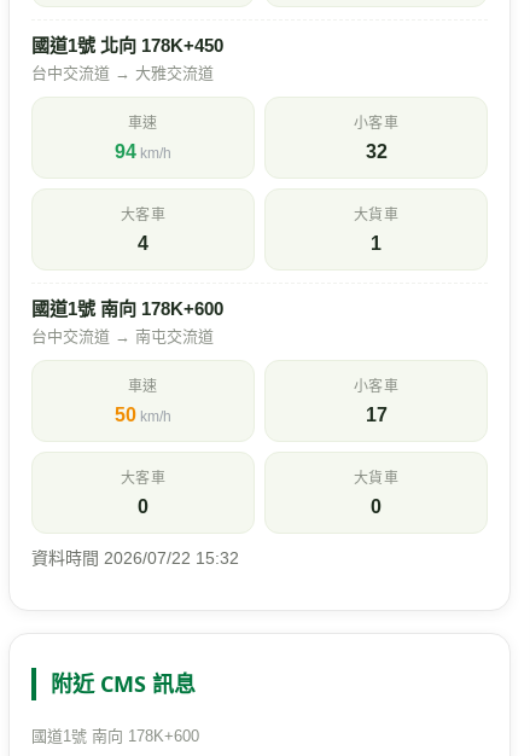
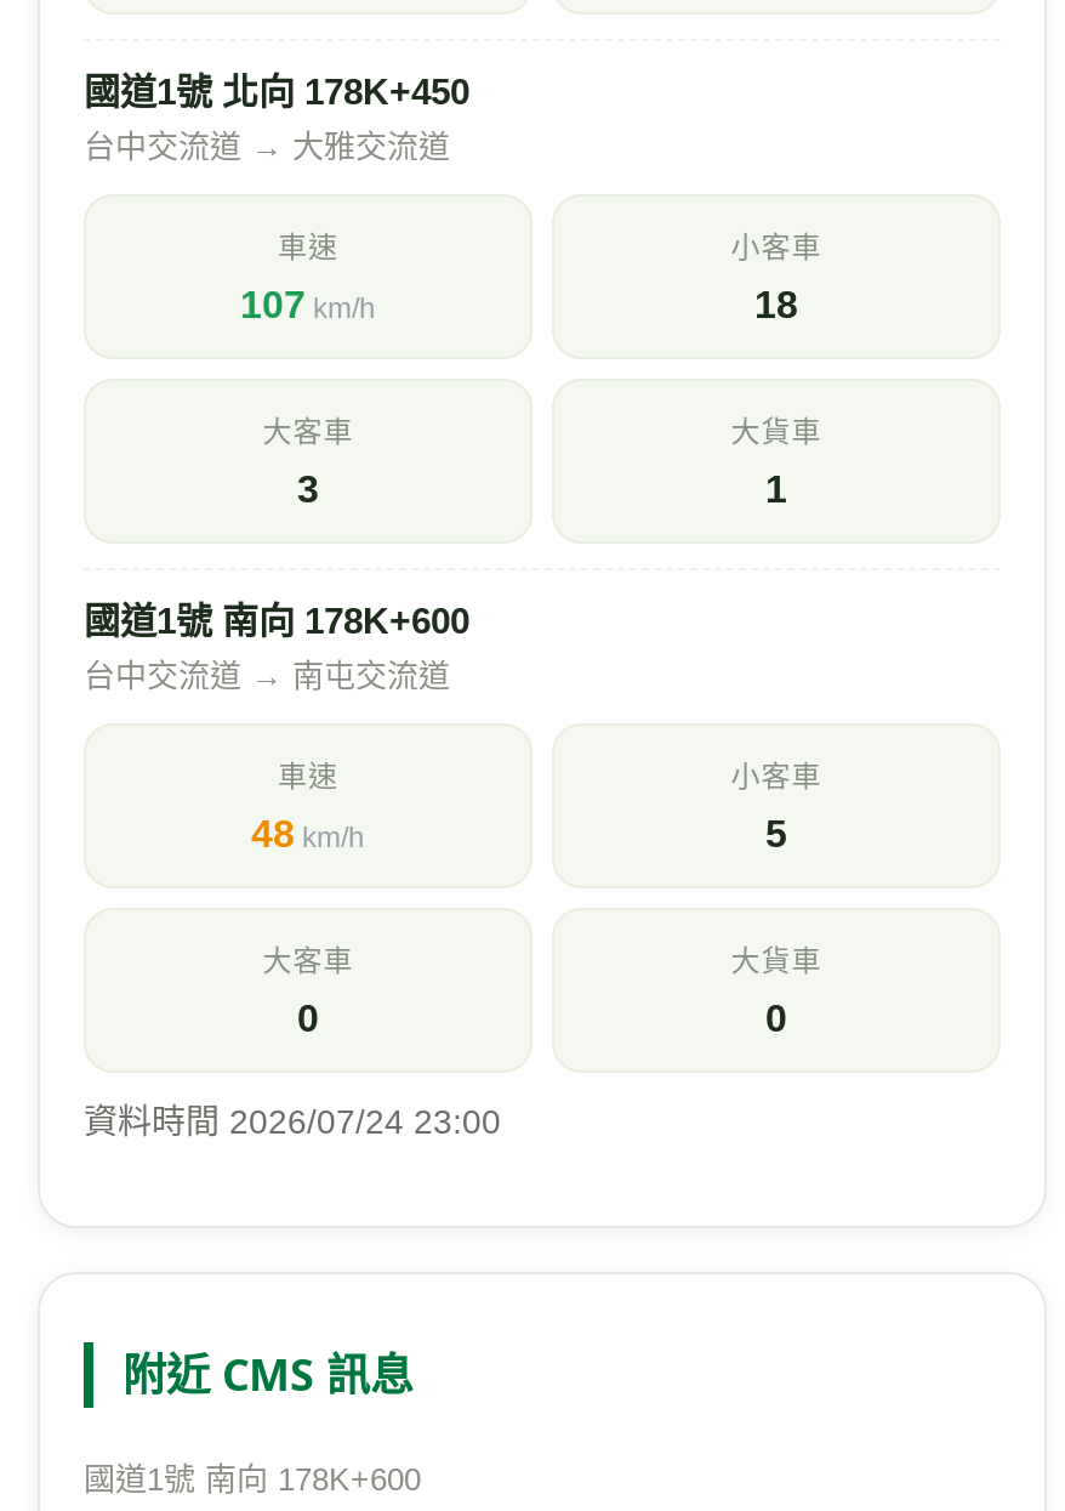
[115,142,171,162] 94 km/h -> [240,285,376,326] 107 km/h
[365,142,387,162] 32 -> [754,285,798,326] 18
[138,234,148,254] 4 -> [297,469,319,511] 3
[115,405,171,426] 50 km/h -> [251,814,365,855] 48 km/h
[365,405,387,426] 17 -> [765,814,787,855] 5
[31,549,239,568] 資料時間 2026/07/22 15:32 -> [84,1103,501,1142] 資料時間 2026/07/24 23:00

